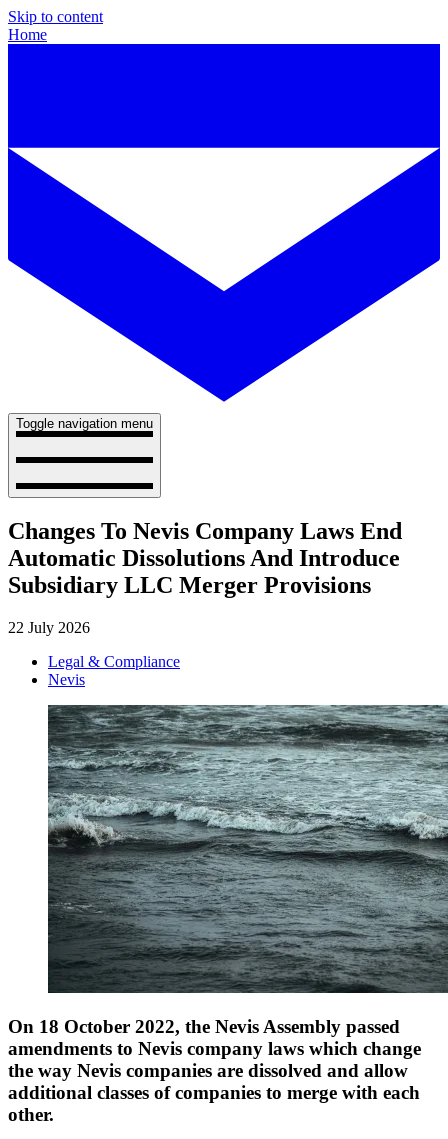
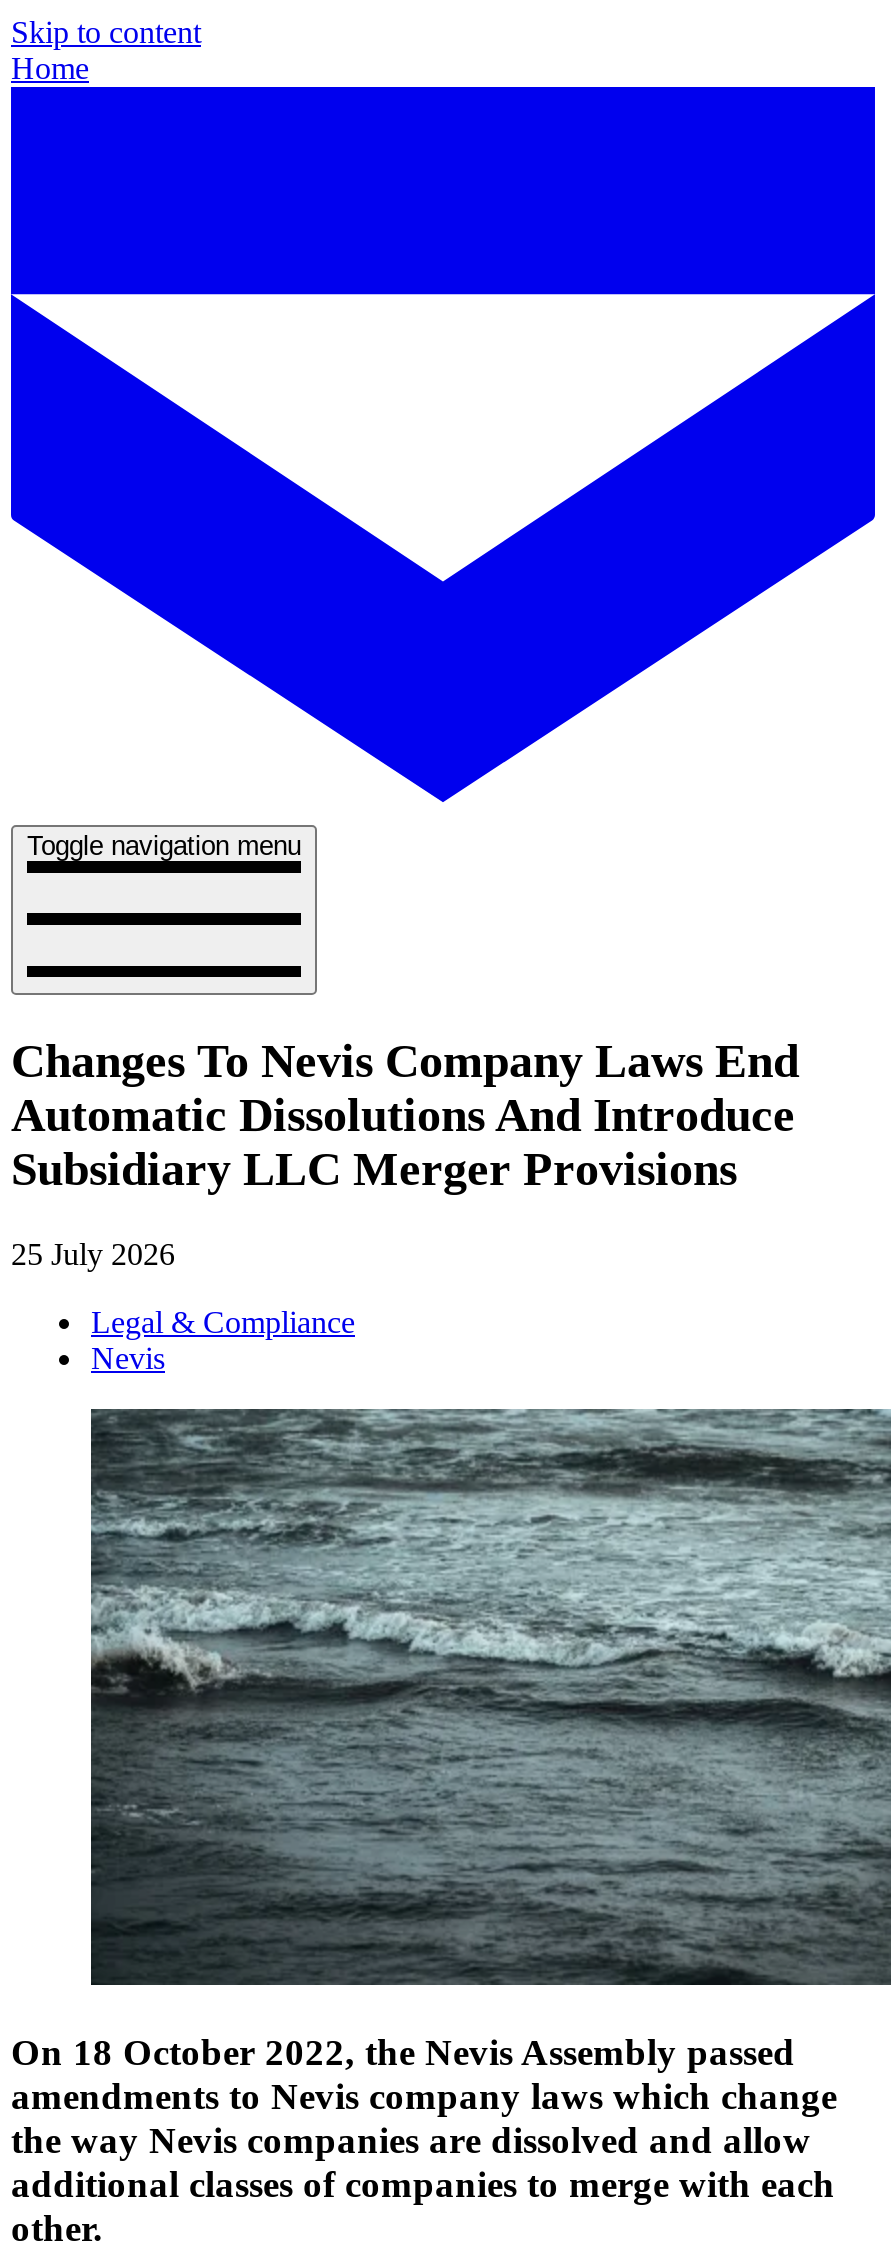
[8,619,90,636] 22 July 2026 -> [11,1237,175,1271] 25 July 2026

